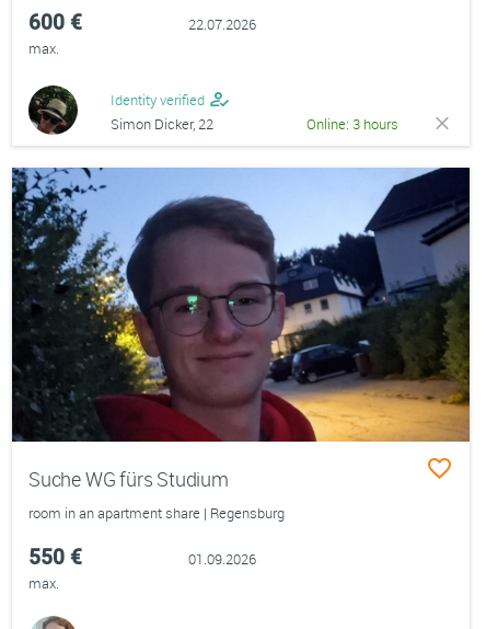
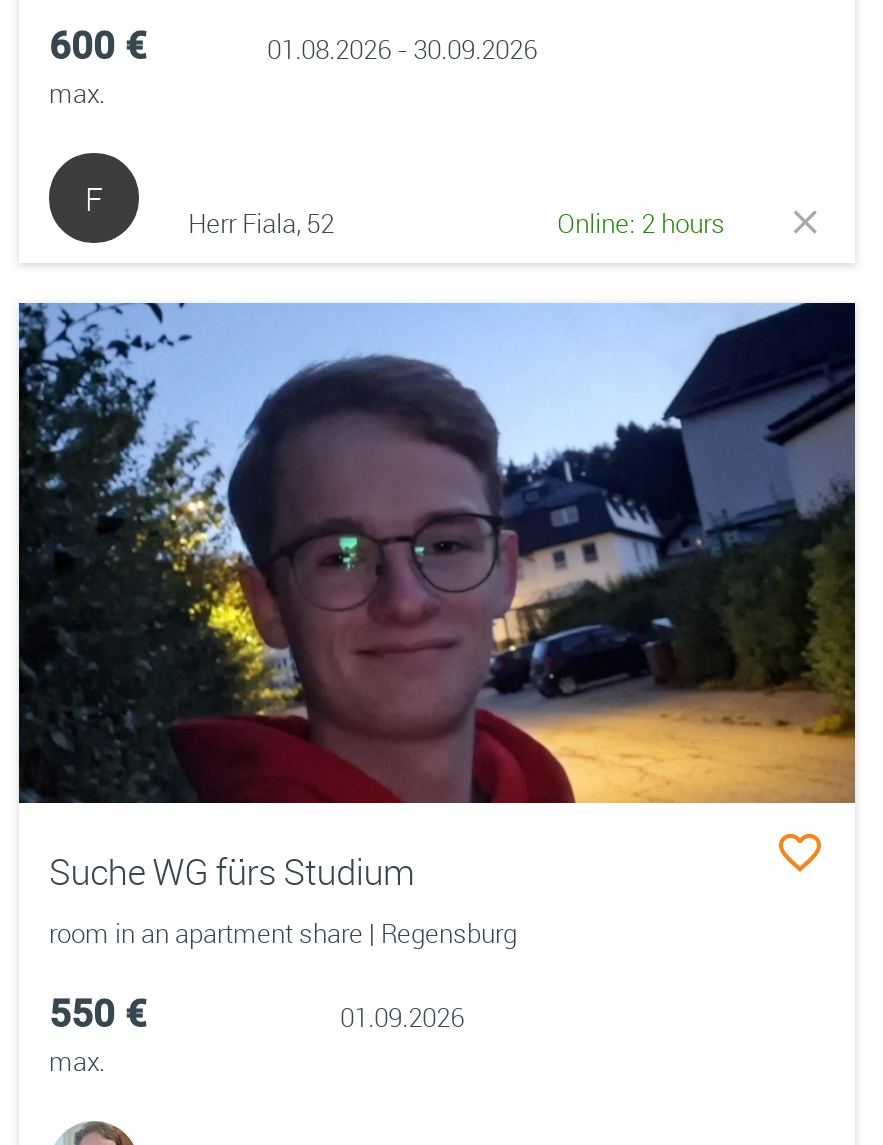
[188,14,256,34] 22.07.2026 -> [267,31,537,67] 01.08.2026 - 30.09.2026
[110,90,399,134] Identity verified | Simon Dicker, 22 | Online: 3 hours -> [85,176,725,241] F | Herr Fiala, 52 | Online: 2 hours

